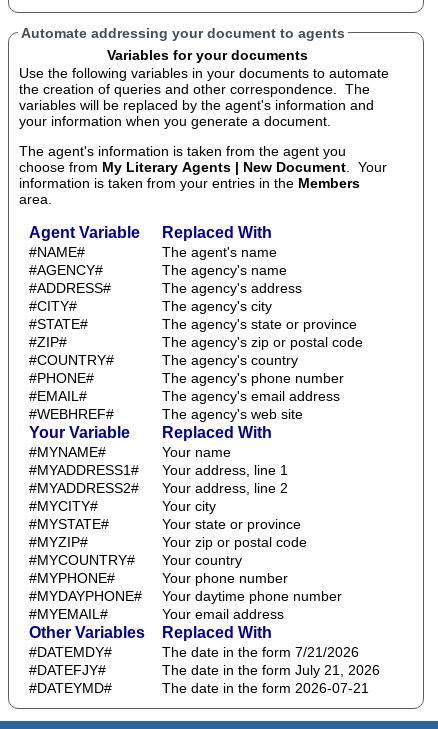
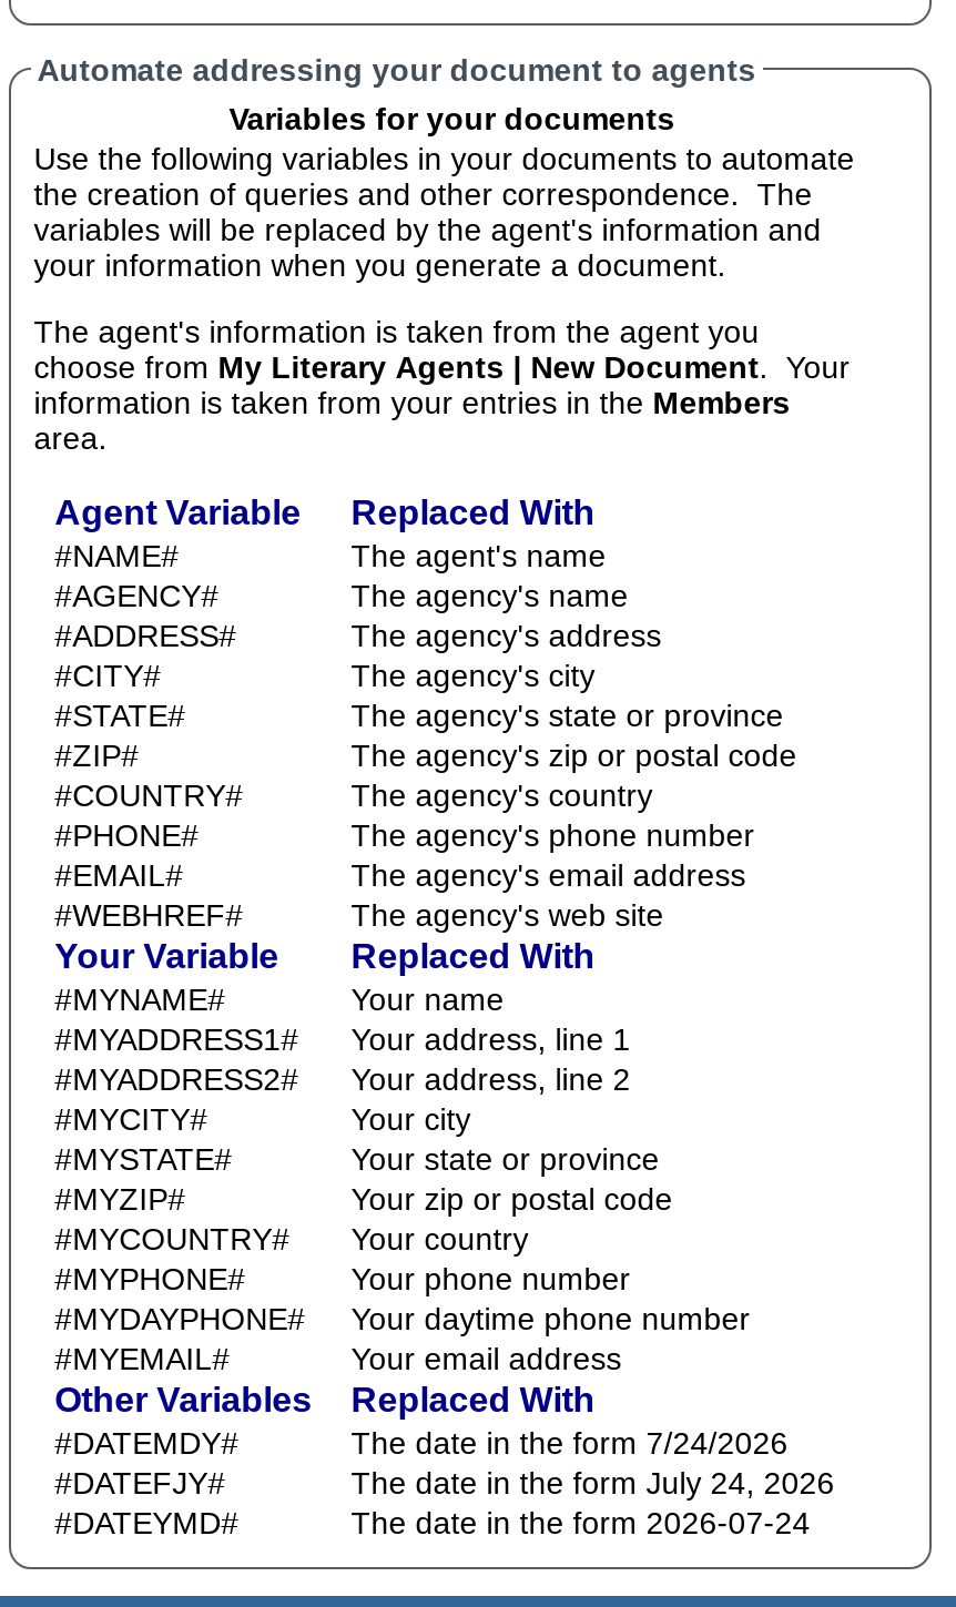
[162,644,359,660] The date in the form 7/21/2026 -> [351,1425,788,1460] The date in the form 7/24/2026
[162,662,380,678] The date in the form July 21, 2026 -> [351,1465,834,1500] The date in the form July 24, 2026
[162,680,369,696] The date in the form 2026-07-21 -> [351,1505,810,1540] The date in the form 2026-07-24

